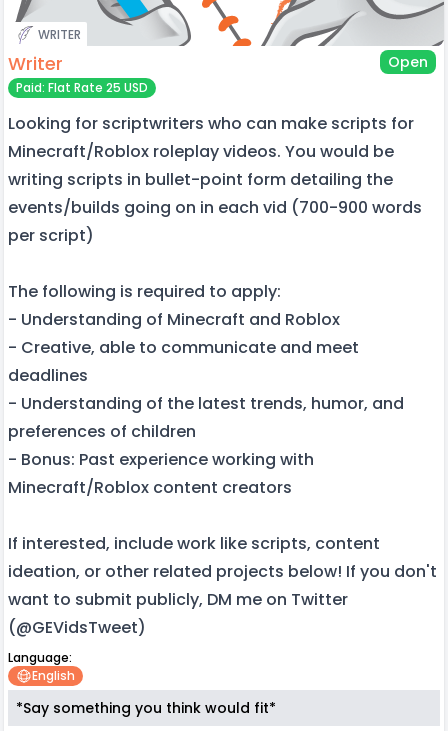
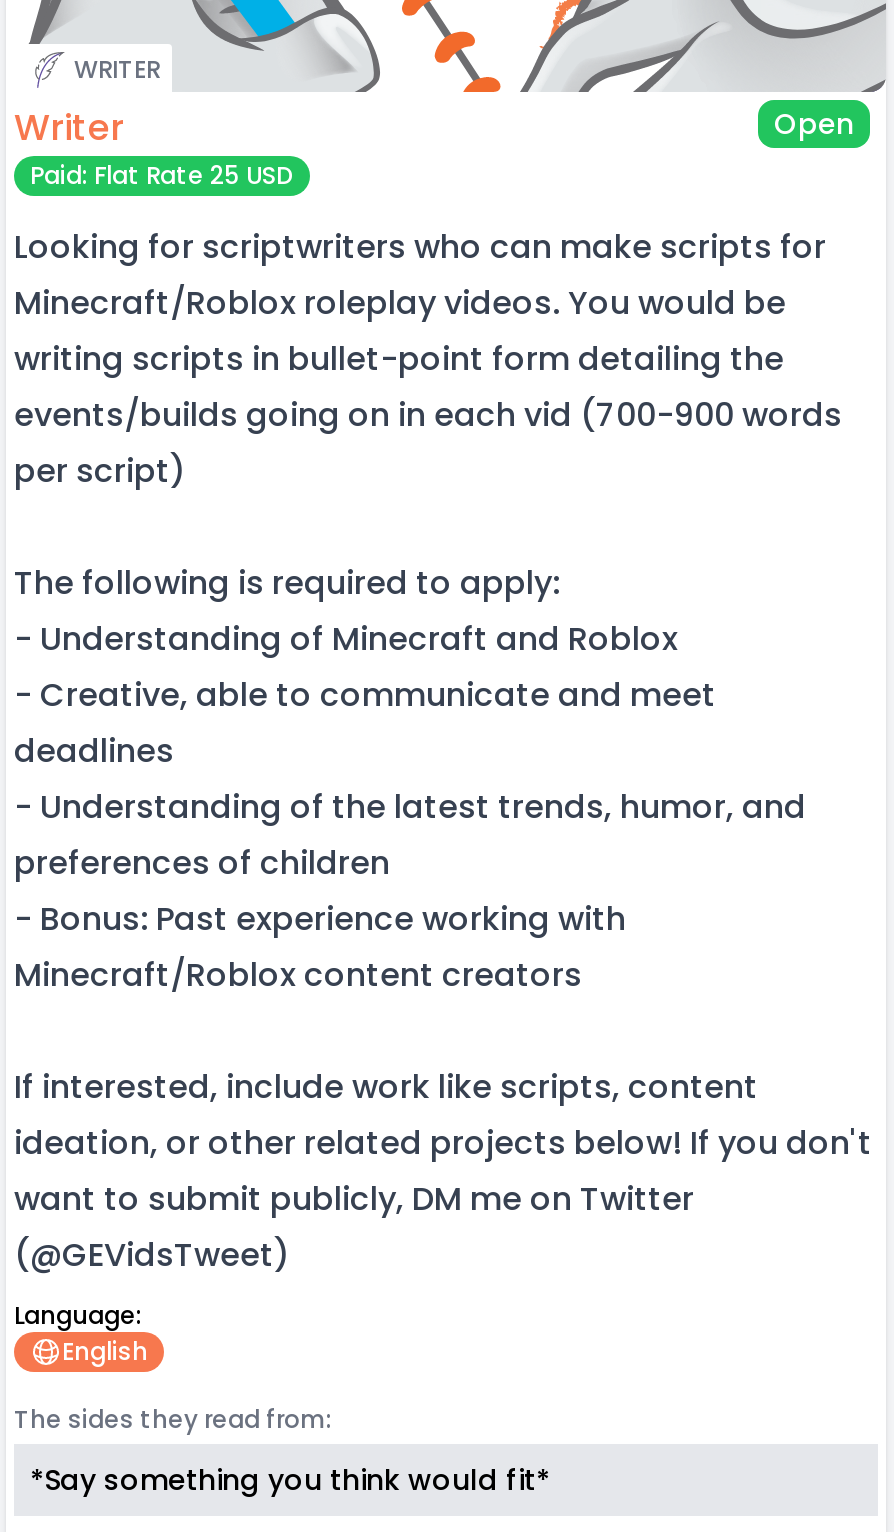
none -> [14,1402,332,1436] The sides they read from:

